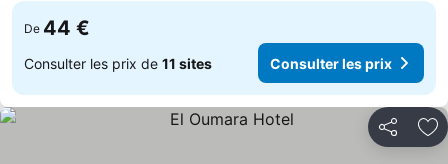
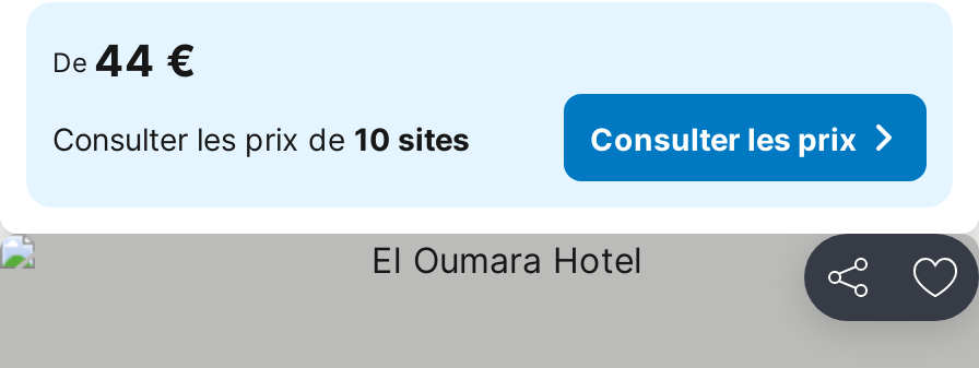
[24,54,212,71] Consulter les prix de 11 sites -> [52,119,470,156] Consulter les prix de 10 sites

